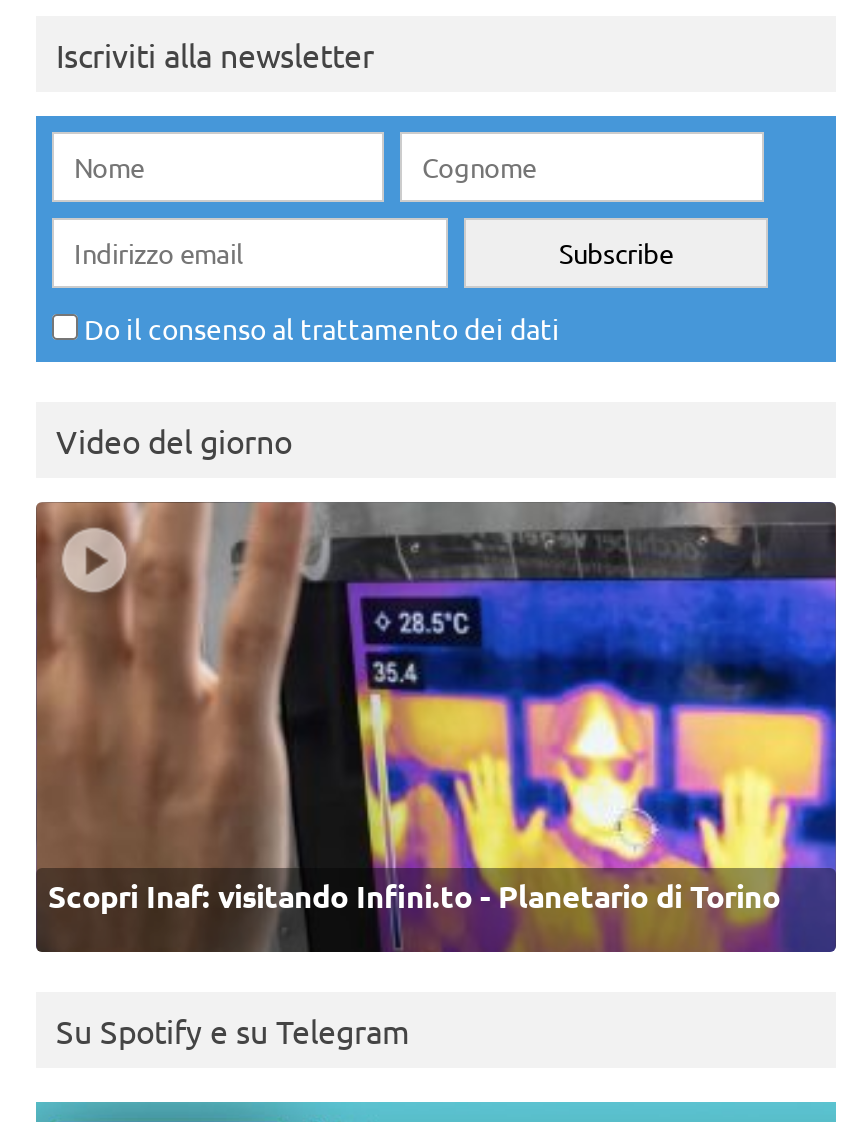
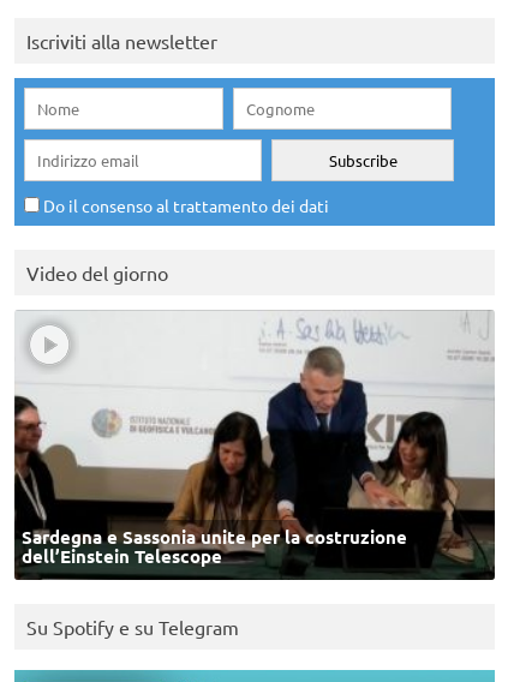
[34,502,838,954] [image] | Scopri Inaf: visitando Infini.to - Planetario di Torino -> [13,311,496,581] [image] | Sardegna e Sassonia unite per la costruzione | dell’Einstein Telescope

